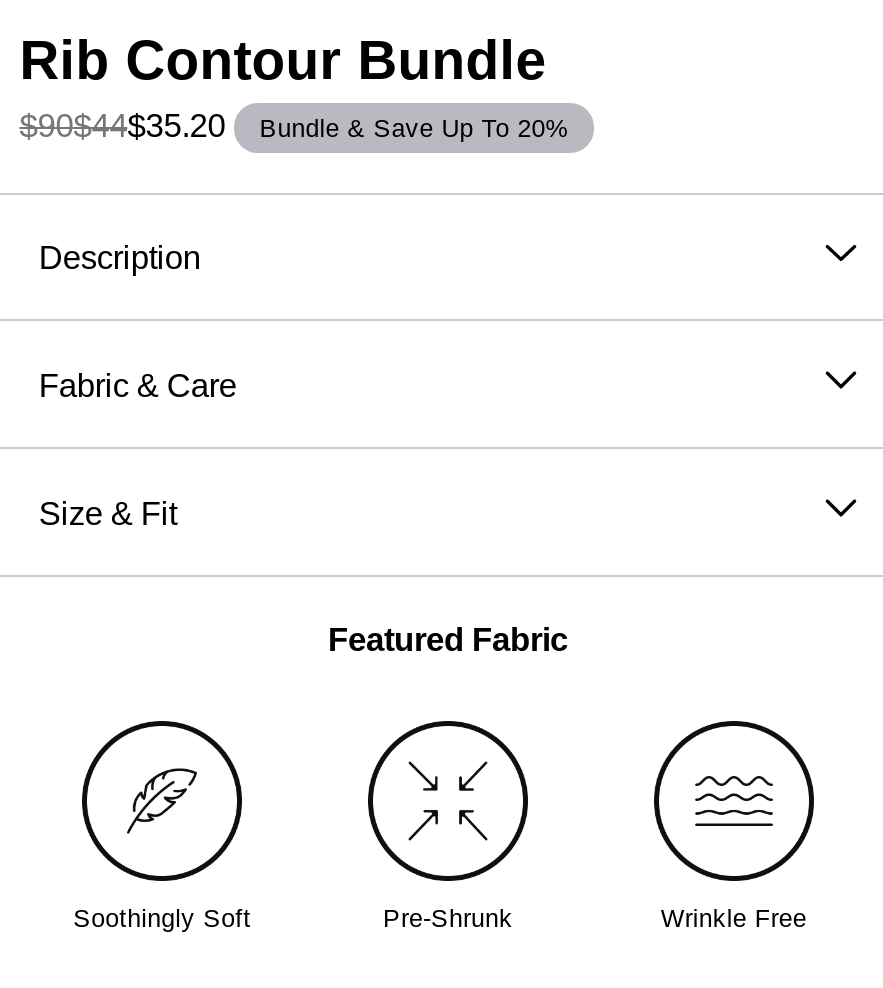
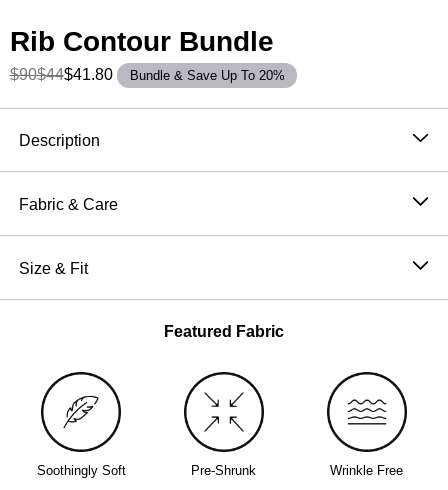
[19,106,569,142] $90$44$35.20 Bundle & Save Up To 20% -> [10,65,285,83] $90$44$41.80 Bundle & Save Up To 20%

